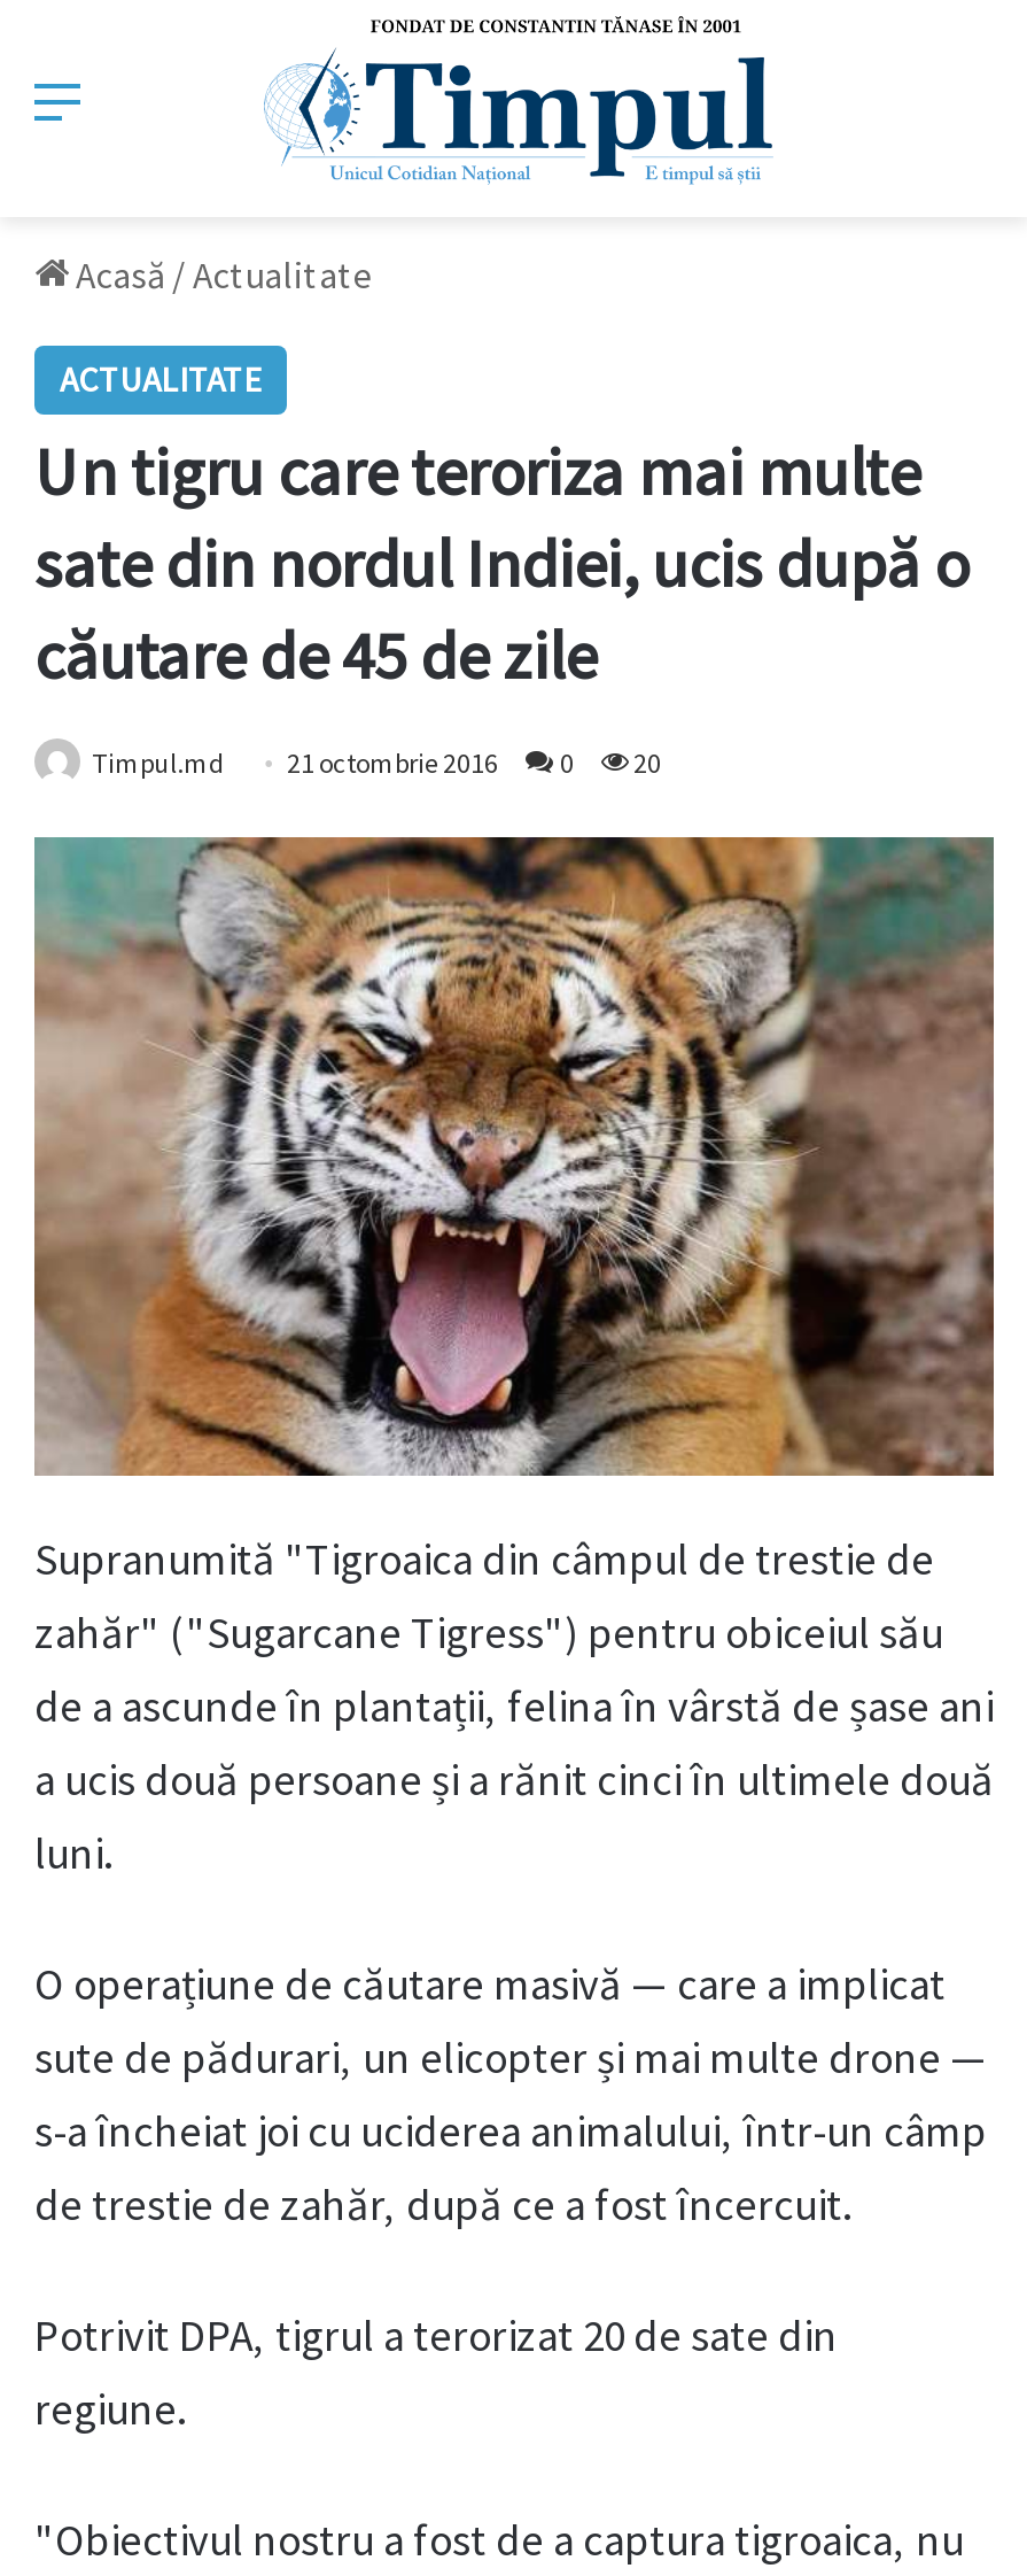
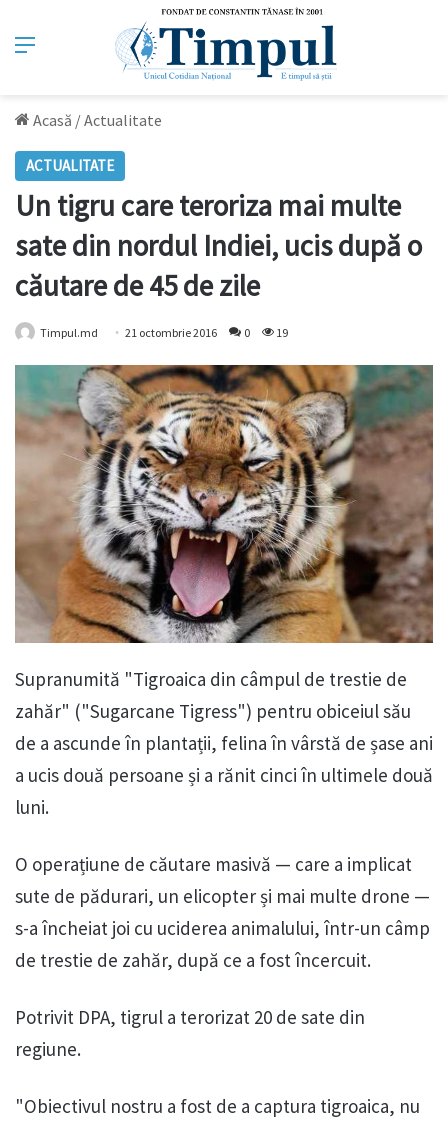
[92,746,661,780] Timpul.md 21 octombrie 2016 0 20 -> [40,325,288,340] Timpul.md 21 octombrie 2016 0 19

